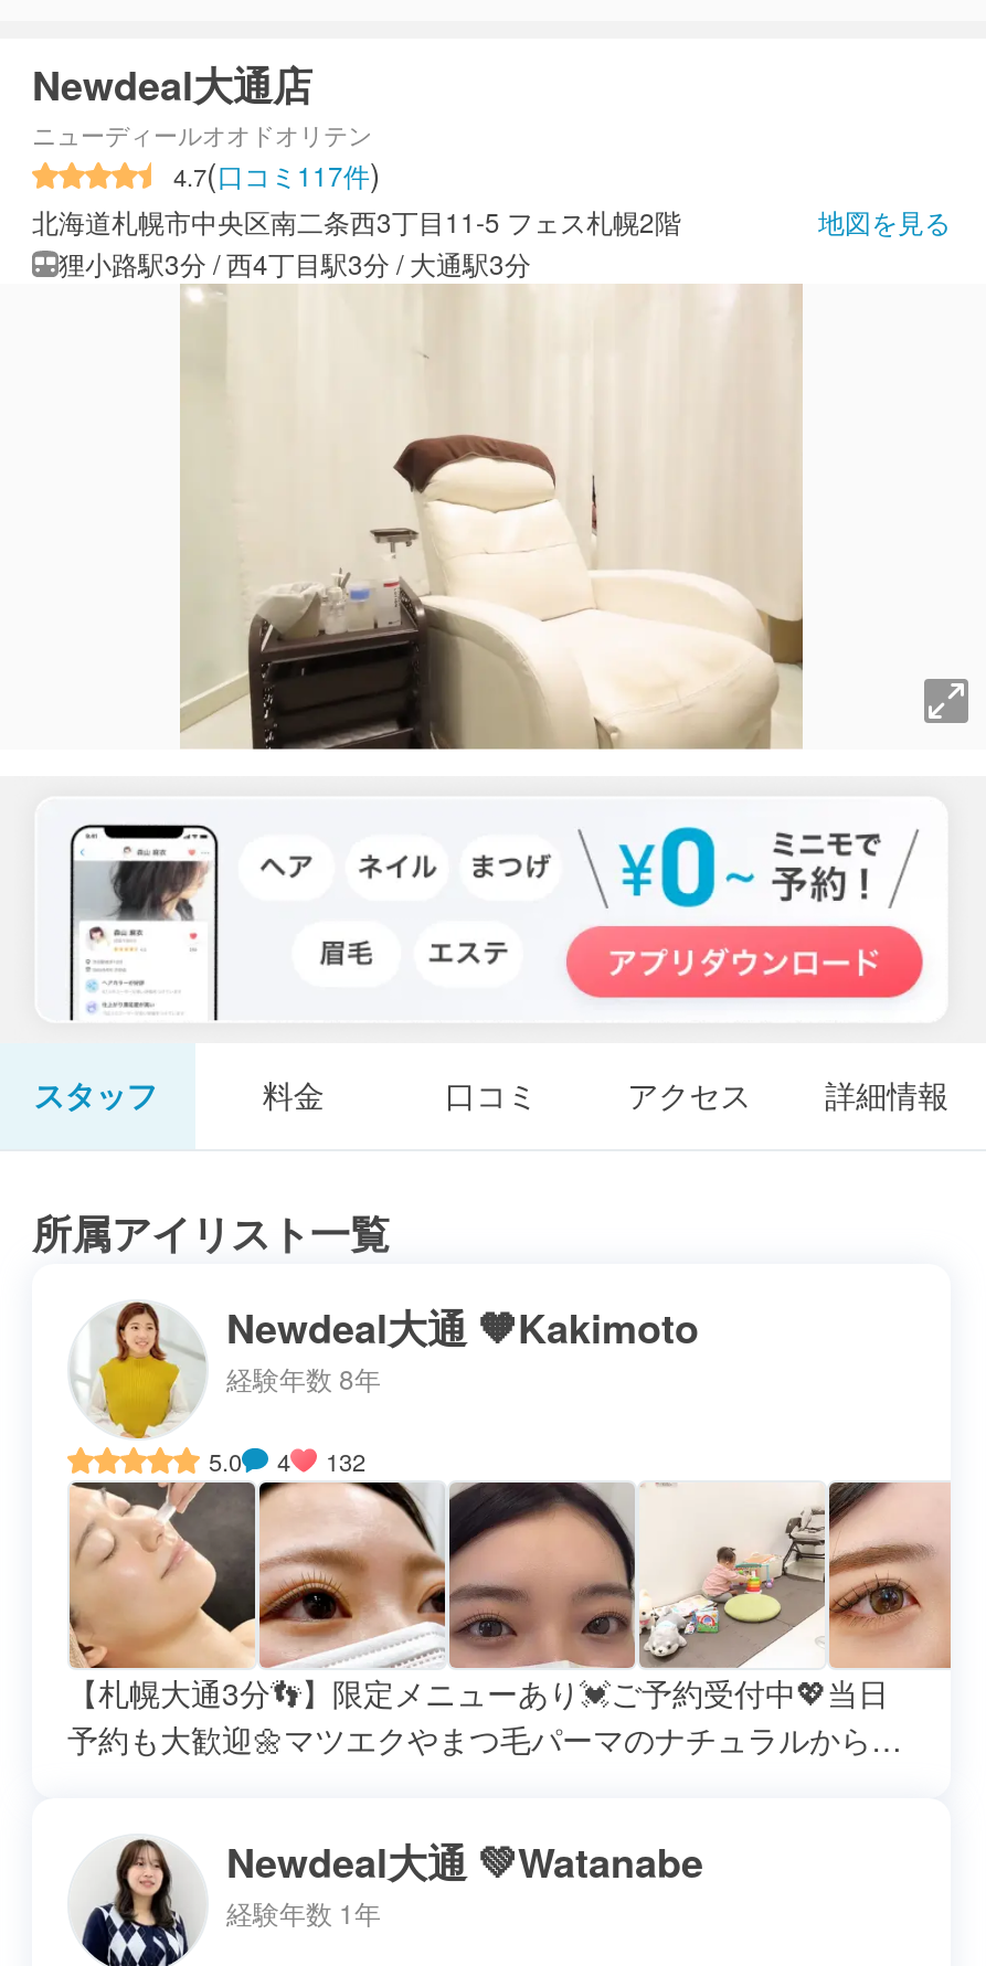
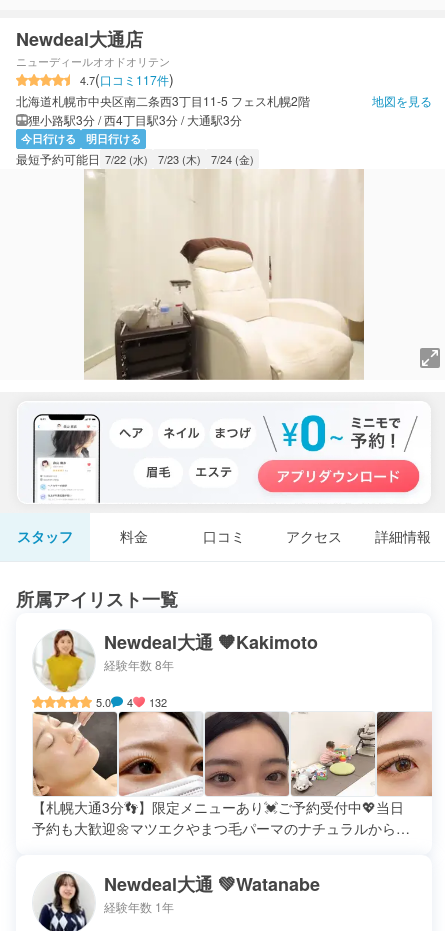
none -> [16,131,254,167] 今日行ける | 明日行ける | 最短予約可能日 7/22 (水) | 7/23 (木) | 7/24 (金)

